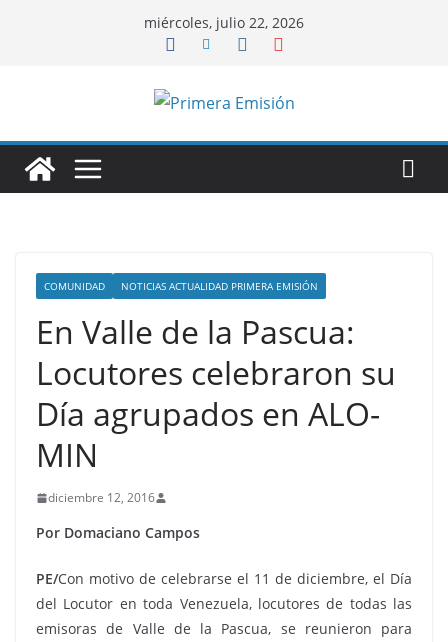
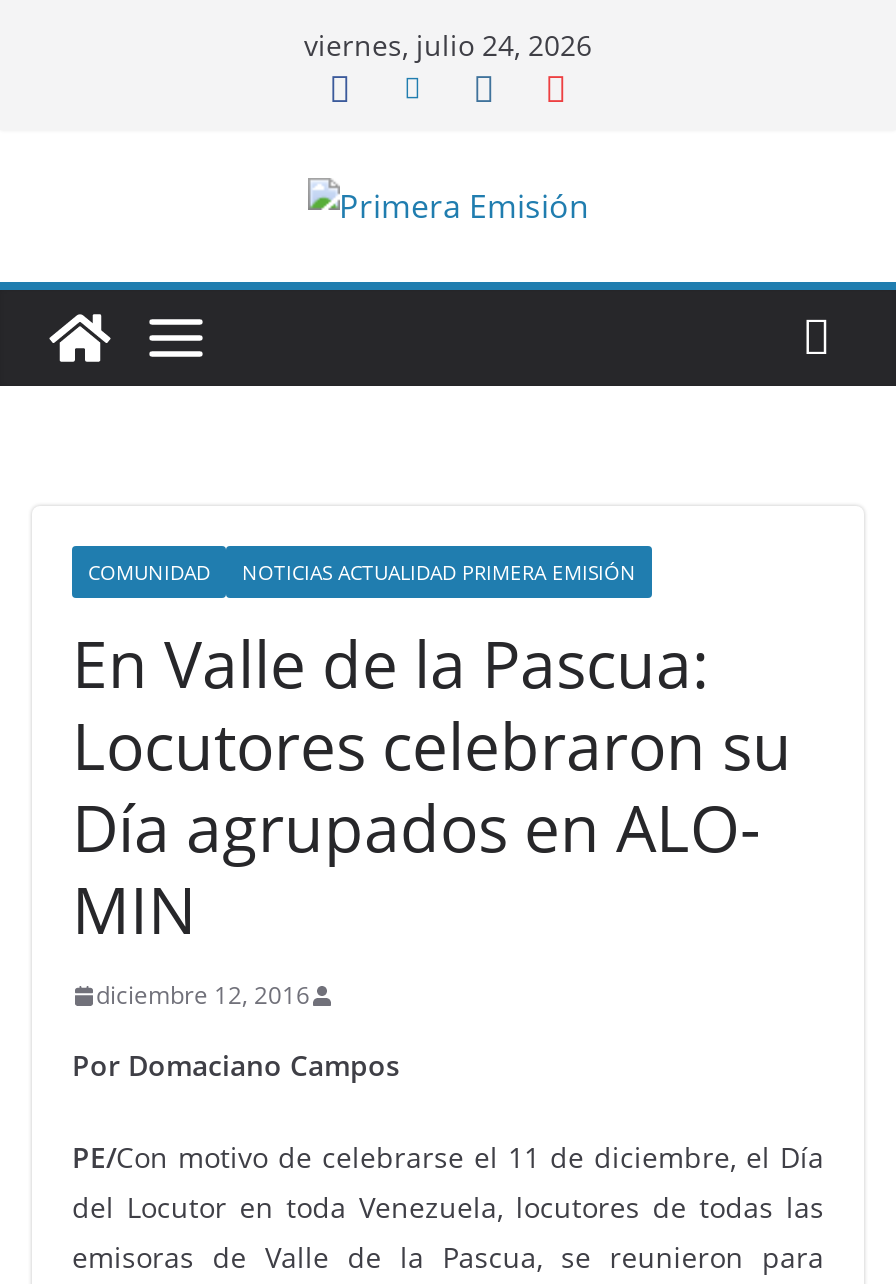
[144,13,304,32] miércoles, julio 22, 2026 -> [304,26,592,64] viernes, julio 24, 2026

